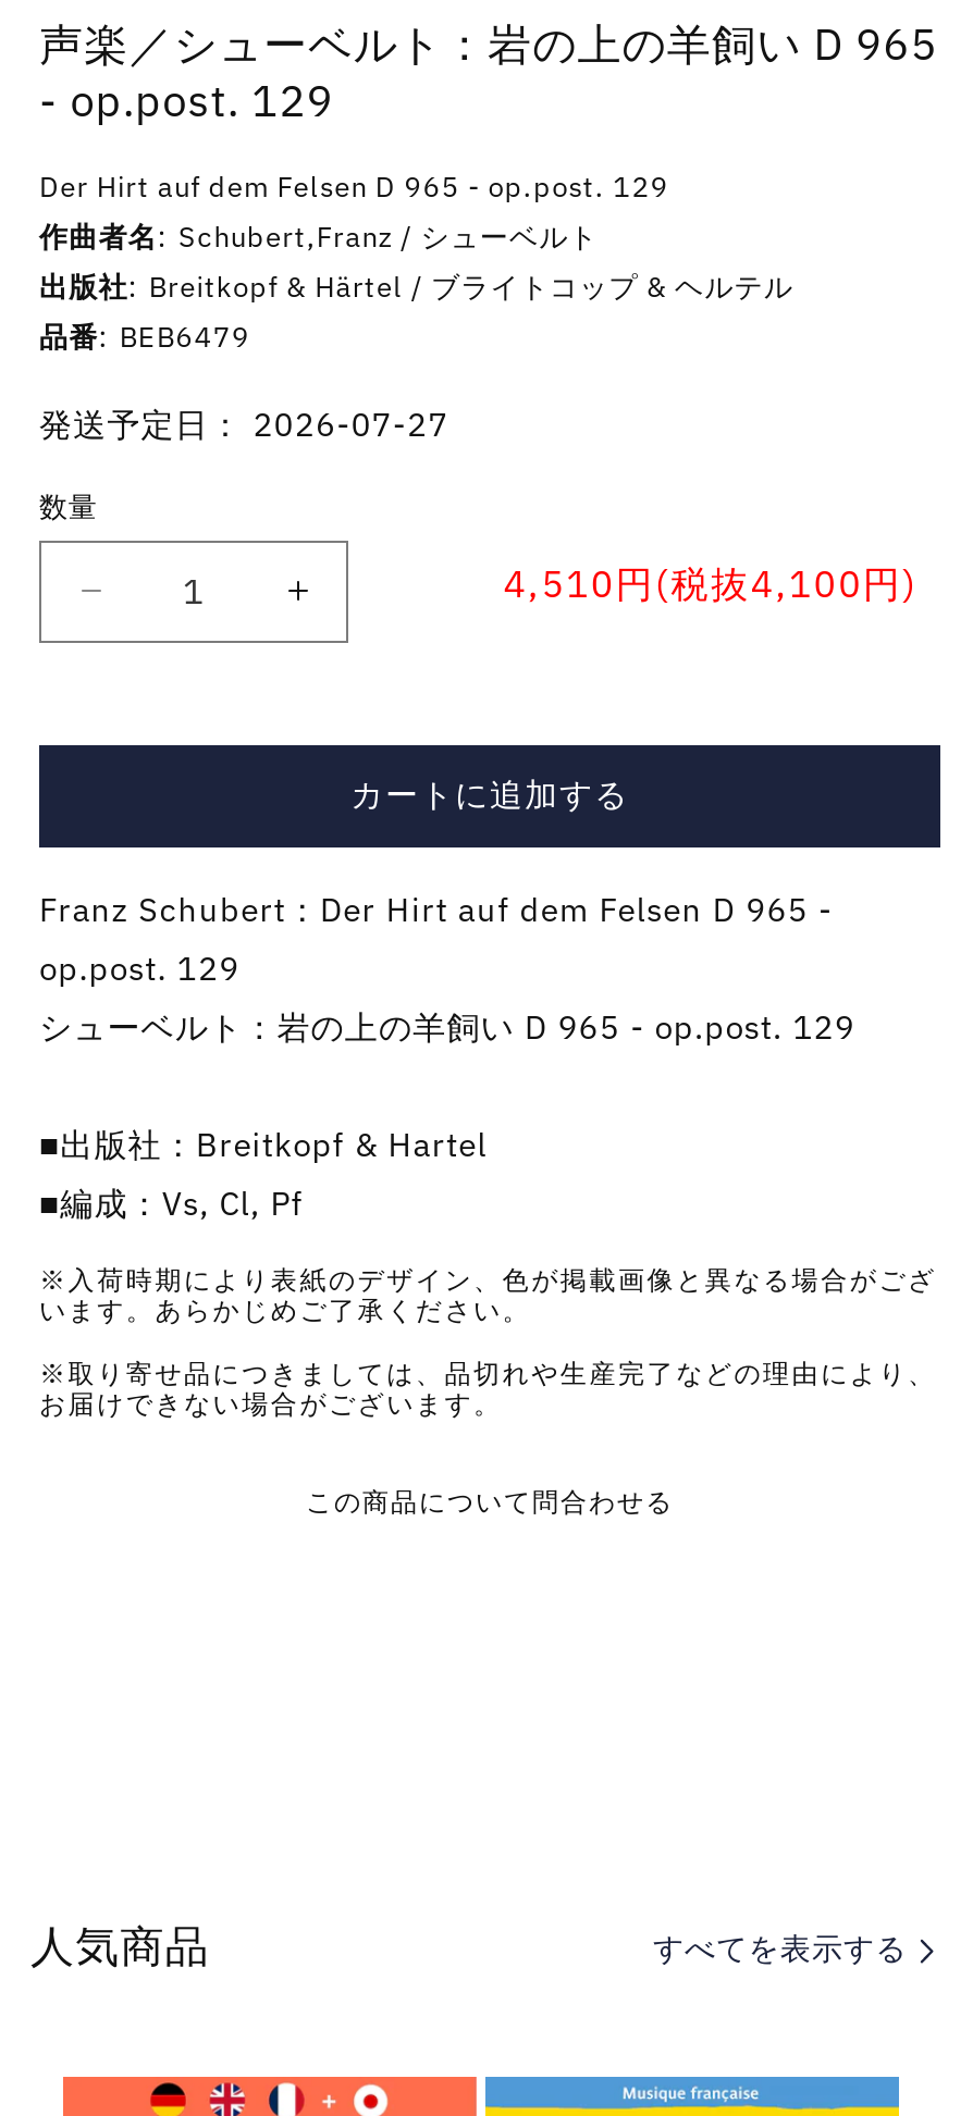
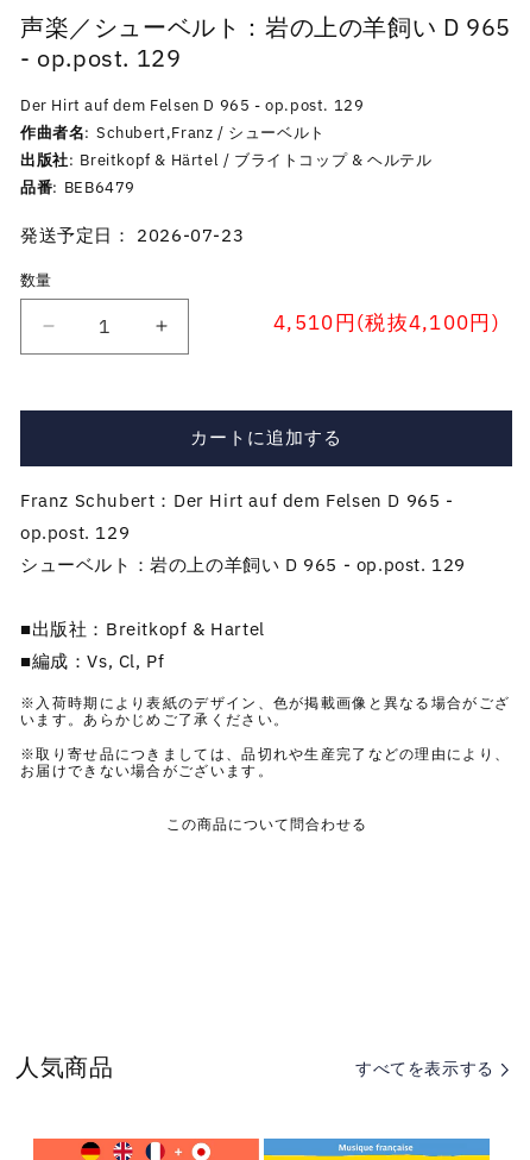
[39,403,449,444] 発送予定日： 2026-07-27 -> [20,223,244,246] 発送予定日： 2026-07-23

